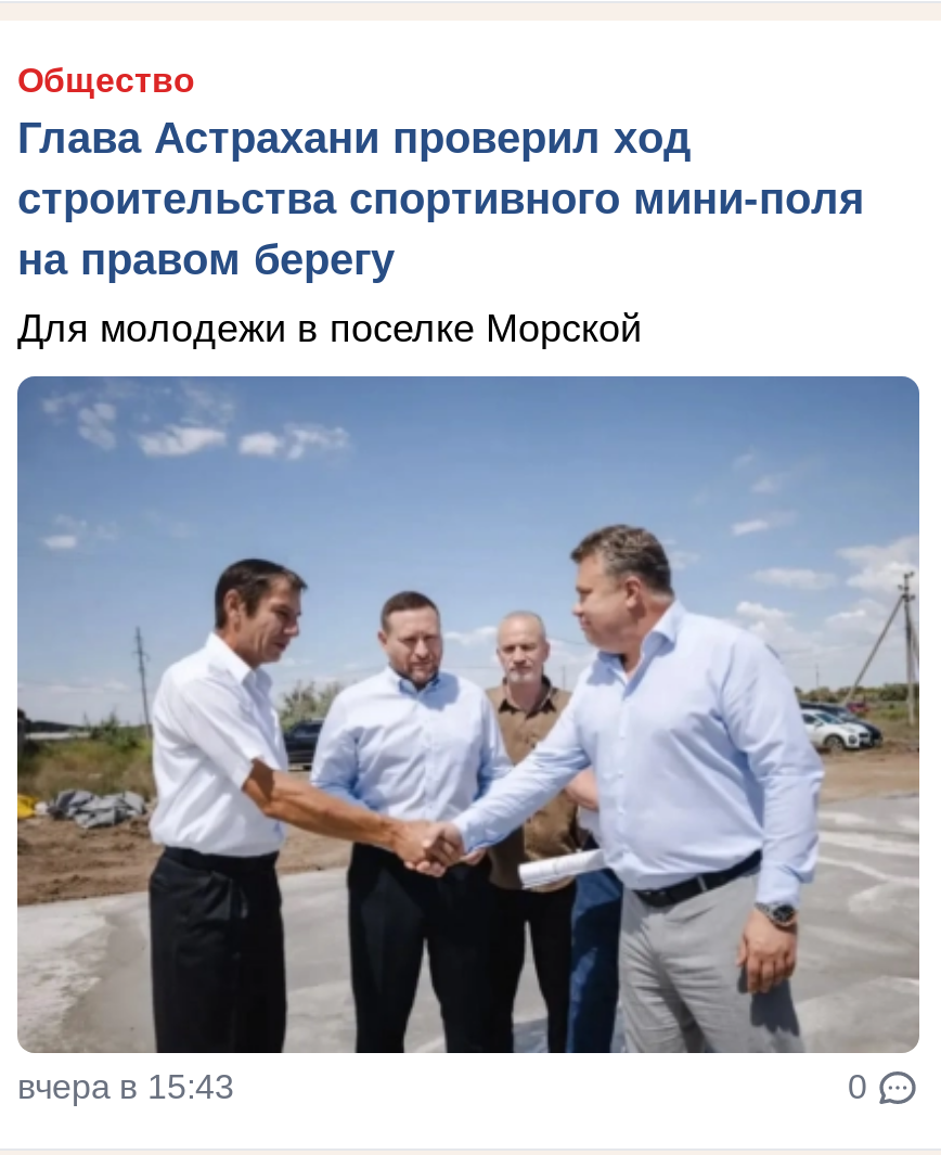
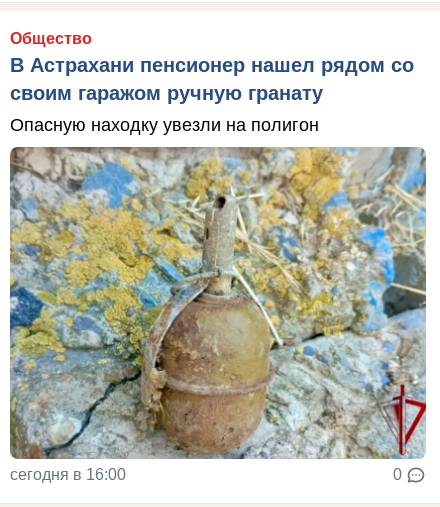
[17,114,865,283] Глава Астрахани проверил ход | строительства спортивного мини-поля | на правом берегу -> [10,54,414,104] В Астрахани пенсионер нашел рядом со | своим гаражом ручную гранату
[17,307,642,350] Для молодежи в поселке Морской -> [10,115,319,135] Опасную находку увезли на полигон
[15,374,919,1105] [image] | вчера в 15:43 -> [9,146,427,483] [image] | сегодня в 16:00

